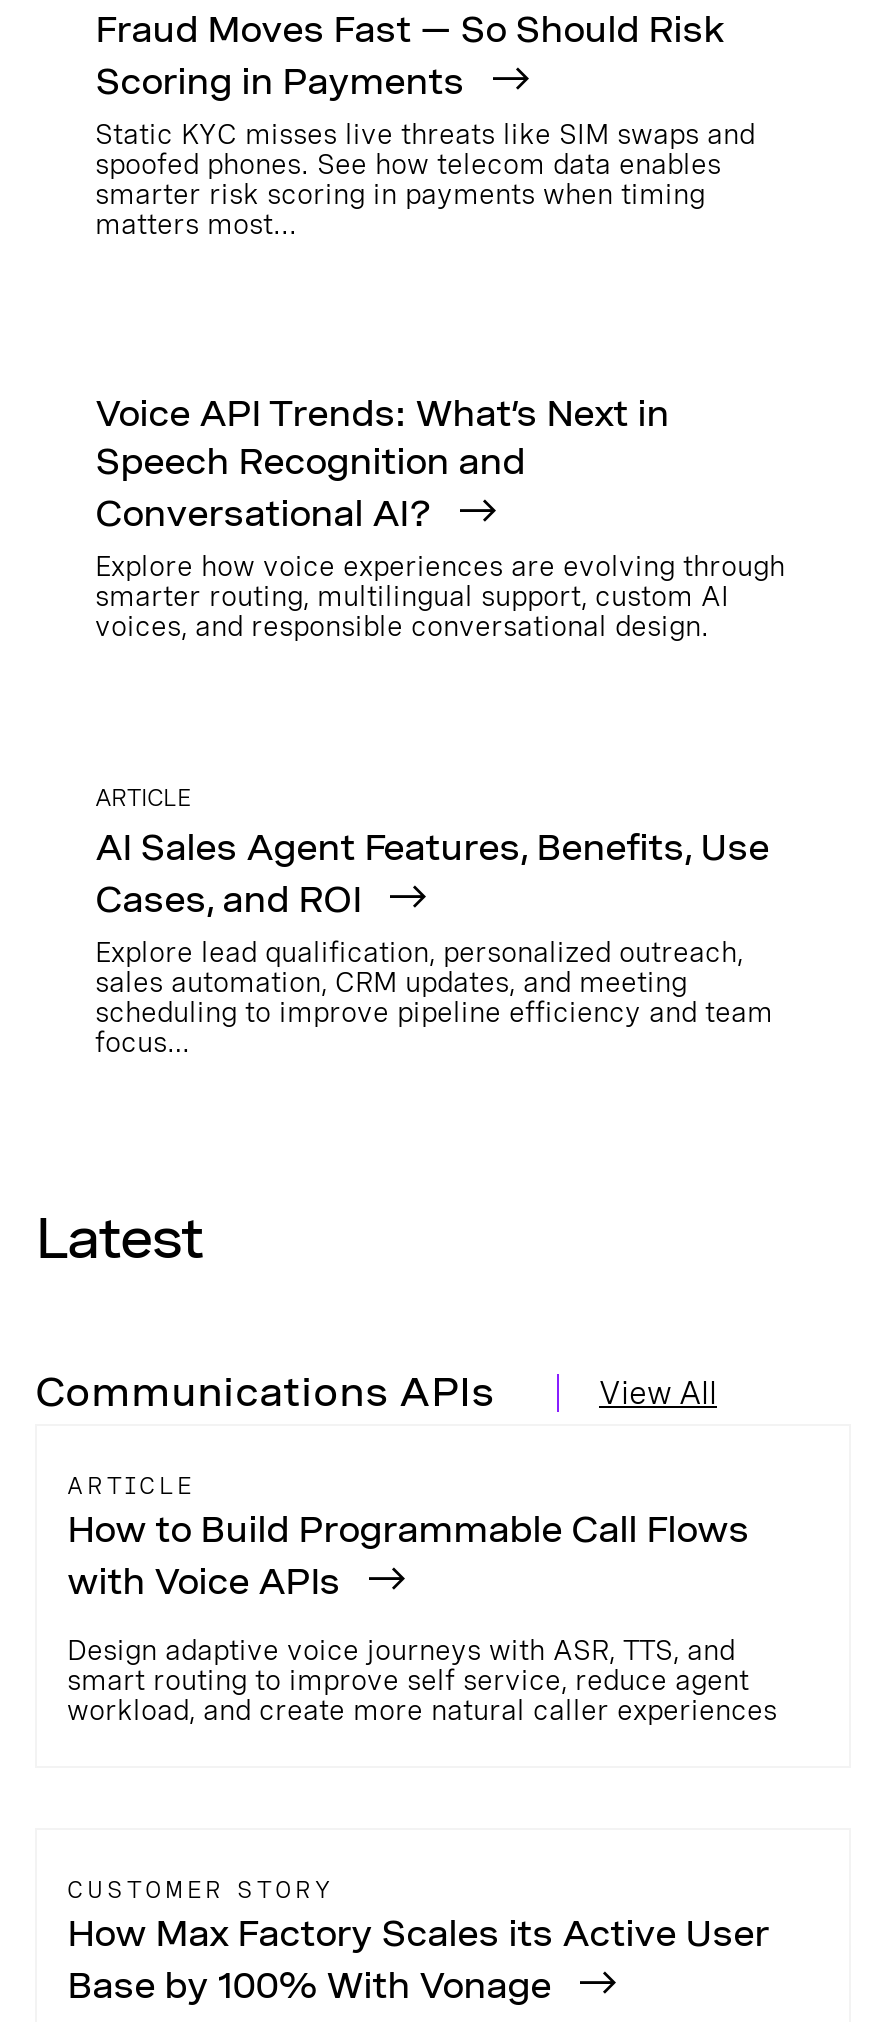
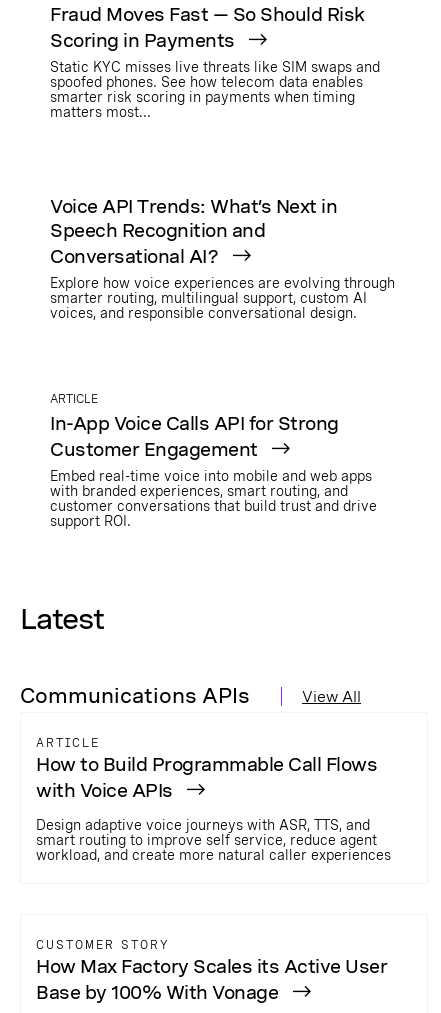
[95,826,773,1058] AI Sales Agent Features, Benefits, Use | Cases, and ROI | Explore lead qualification, personalized outreach, | sales automation, CRM updates, and meeting | scheduling to improve pipeline efficiency and team | focus… -> [50,413,377,529] In-App Voice Calls API for Strong | Customer Engagement | Embed real-time voice into mobile and web apps | with branded experiences, smart routing, and | customer conversations that build trust and drive | support ROI.

